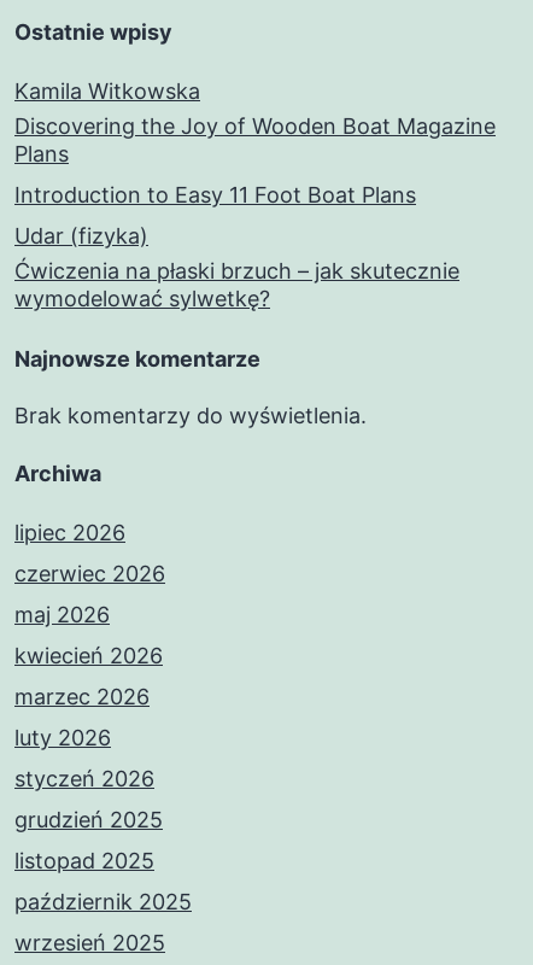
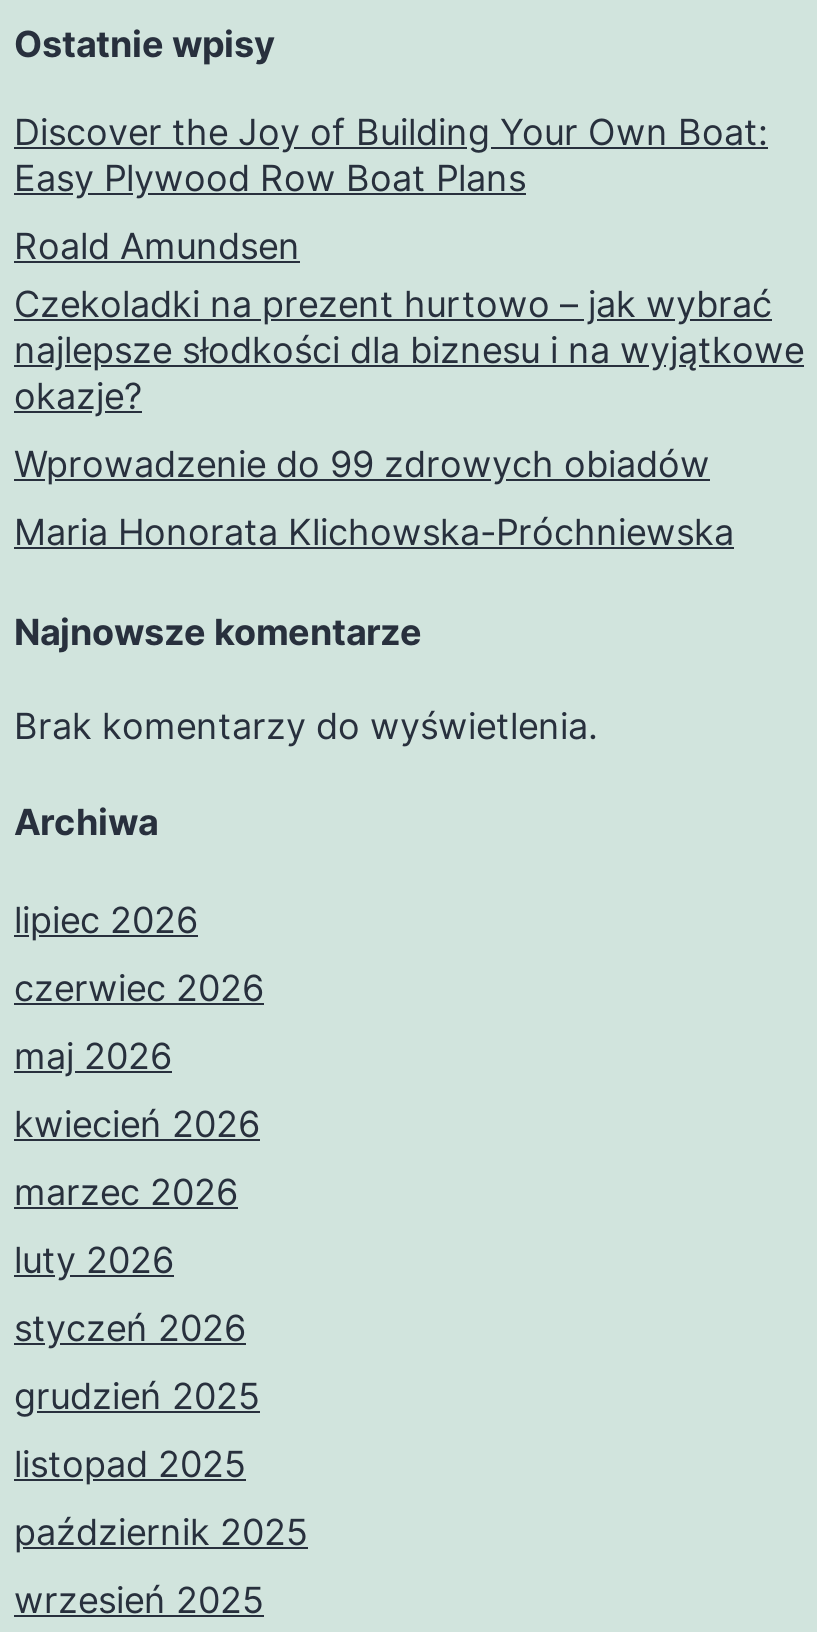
[14,79,496,312] Kamila Witkowska | Discovering the Joy of Wooden Boat Magazine | Plans | Introduction to Easy 11 Foot Boat Plans | Udar (fizyka) | Ćwiczenia na płaski brzuch – jak skutecznie | wymodelować sylwetkę? -> [14,112,804,554] Discover the Joy of Building Your Own Boat: | Easy Plywood Row Boat Plans | Roald Amundsen | Czekoladki na prezent hurtowo – jak wybrać | najlepsze słodkości dla biznesu i na wyjątkowe | okazje? | Wprowadzenie do 99 zdrowych obiadów | Maria Honorata Klichowska-Próchniewska

